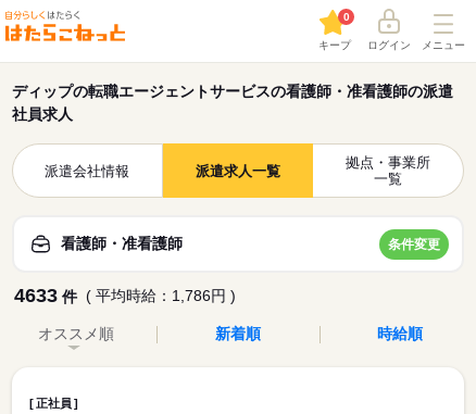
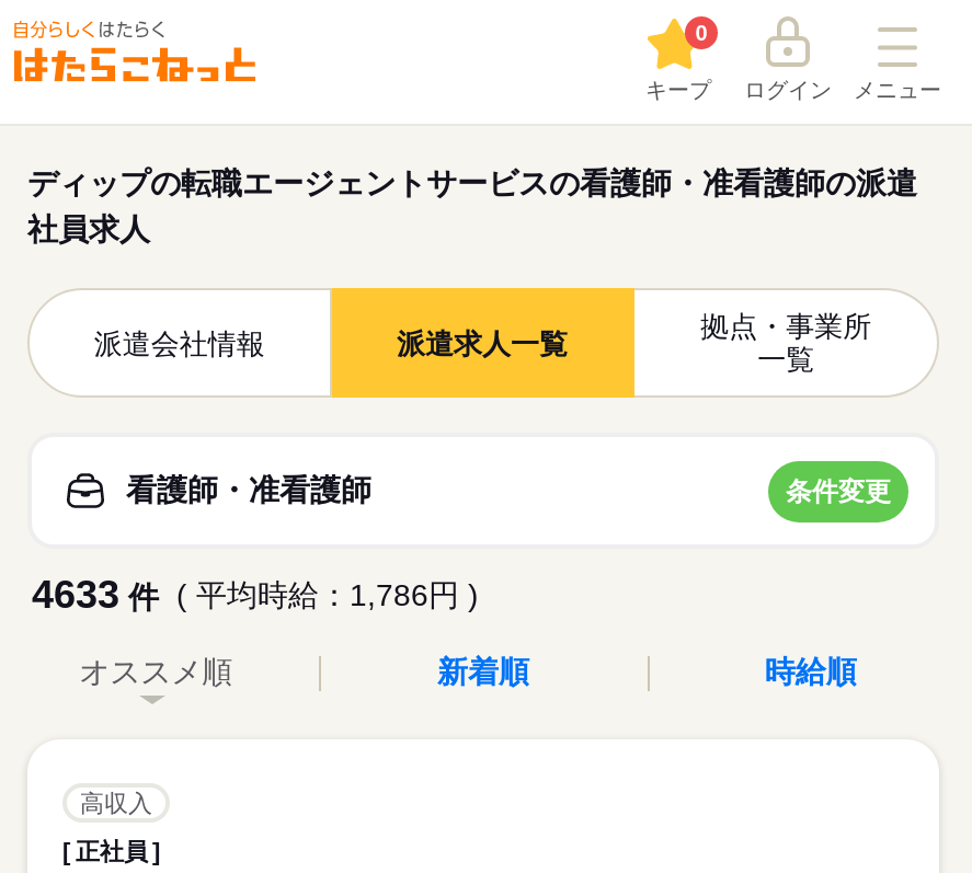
none -> [80,790,152,816] 高収入

